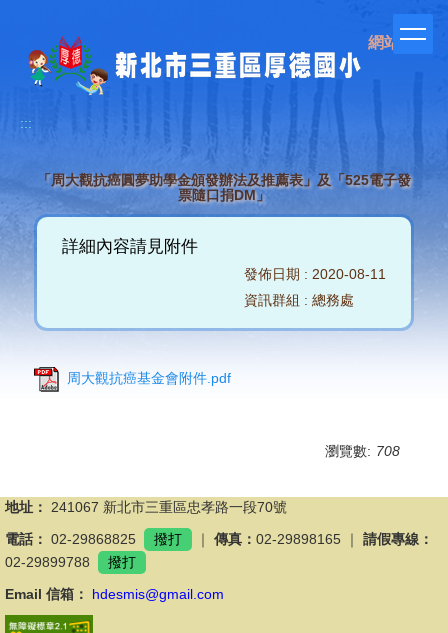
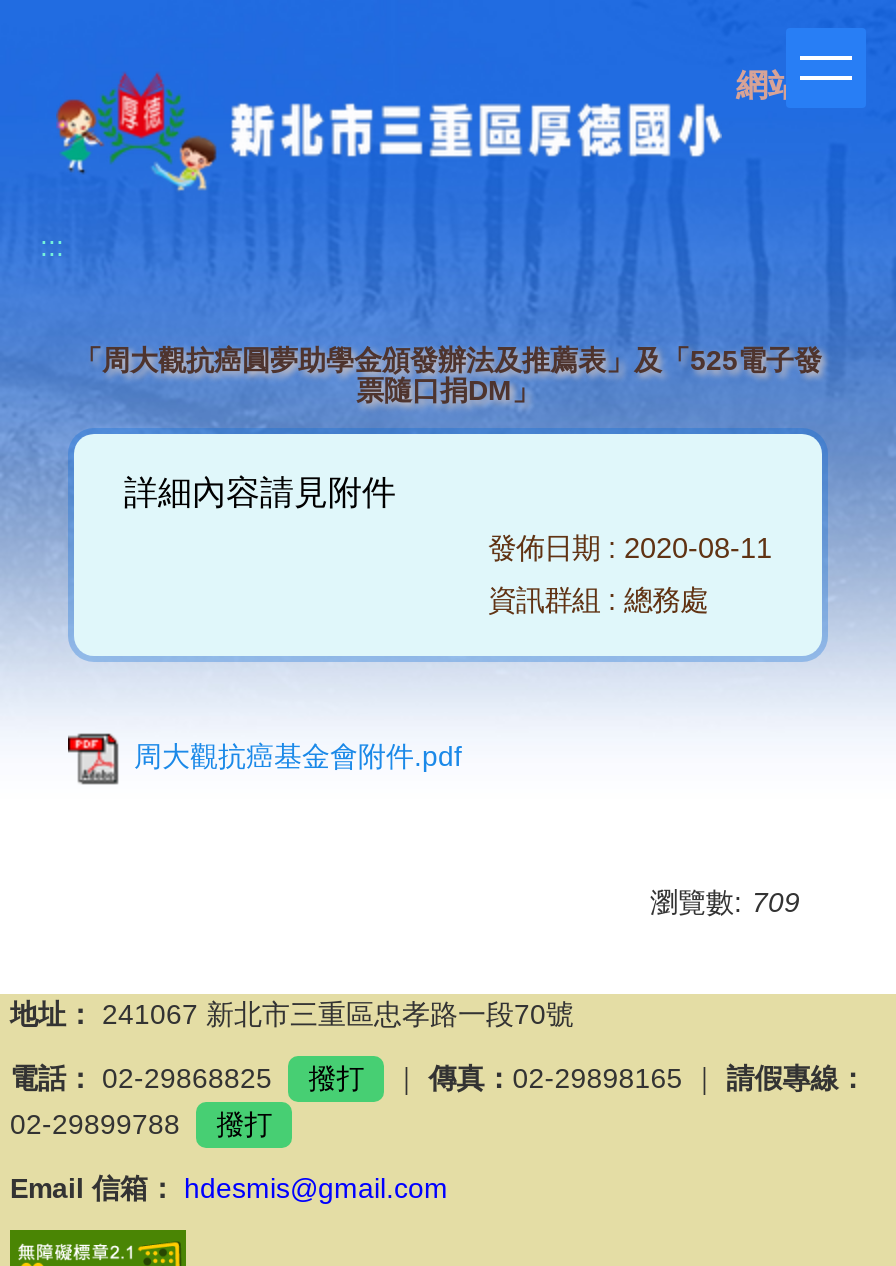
[325,443,400,459] 瀏覽數: 708 -> [650,885,800,917] 瀏覽數: 709

